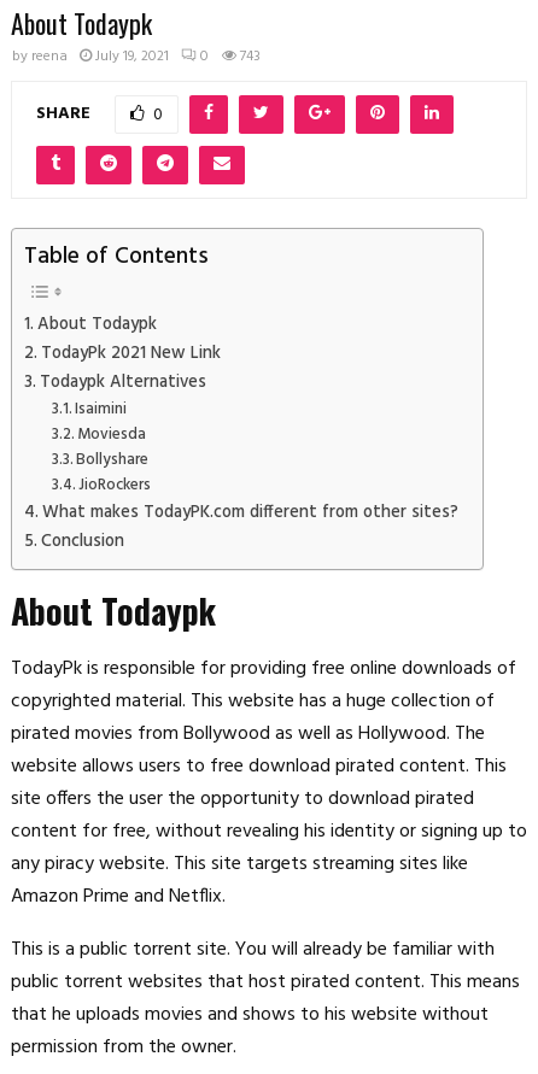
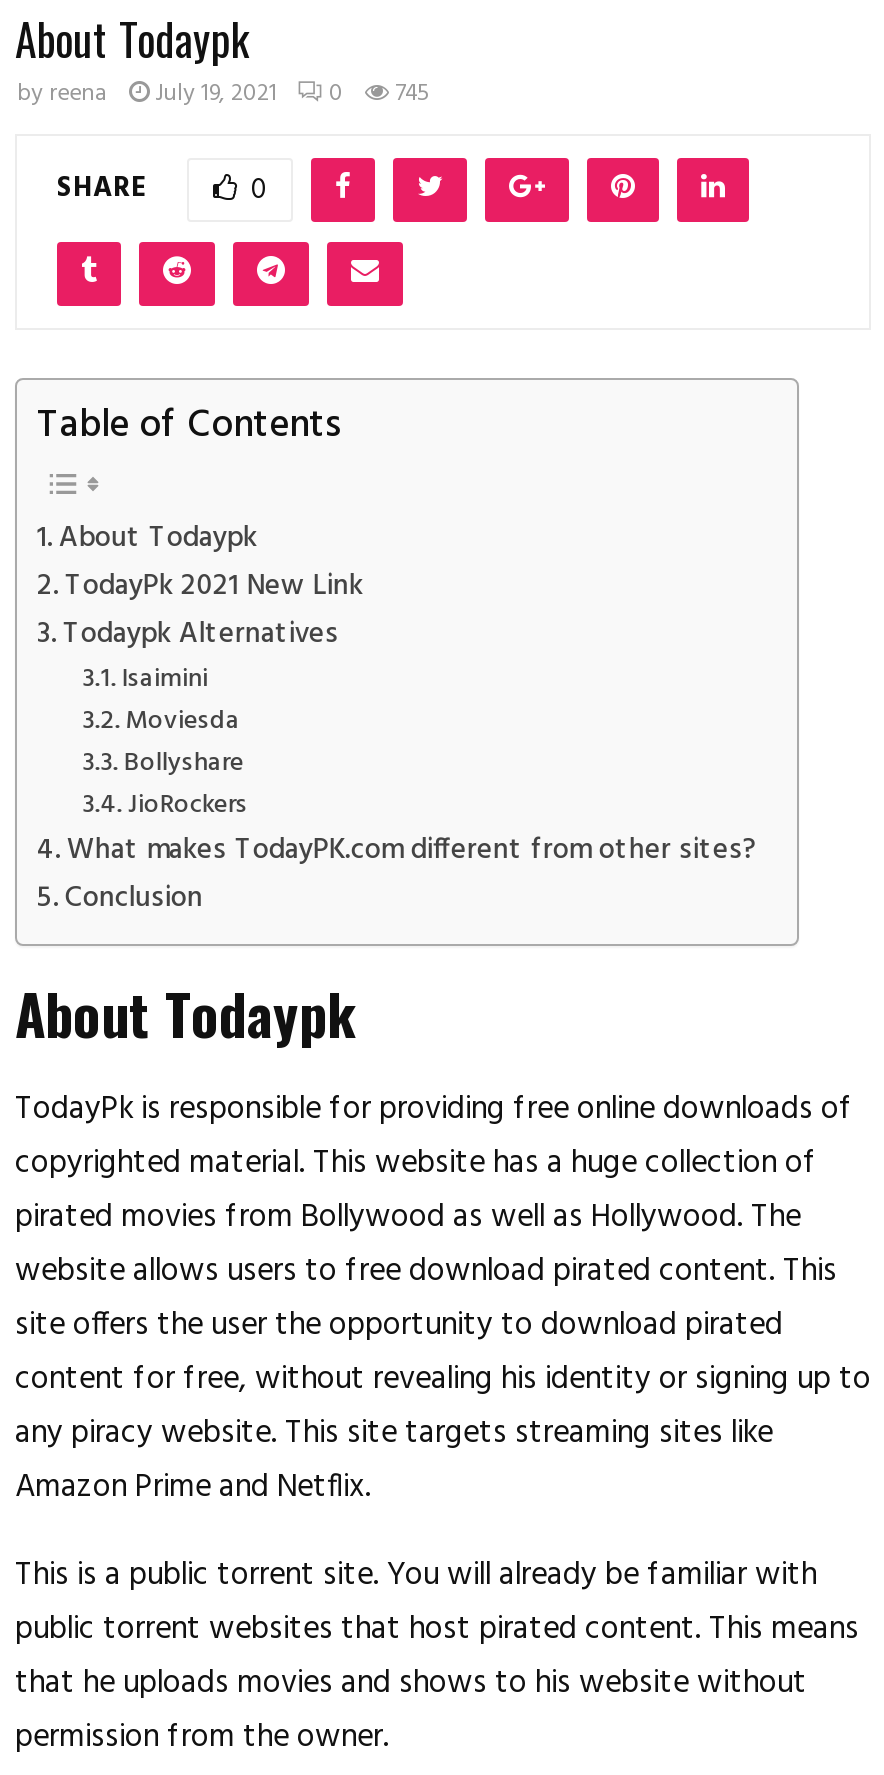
[12,44,261,68] by reena July 19, 2021 0 743 -> [17,73,429,113] by reena July 19, 2021 0 745

